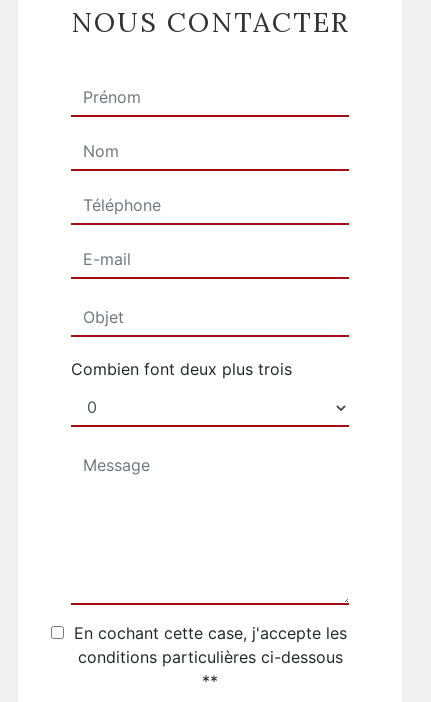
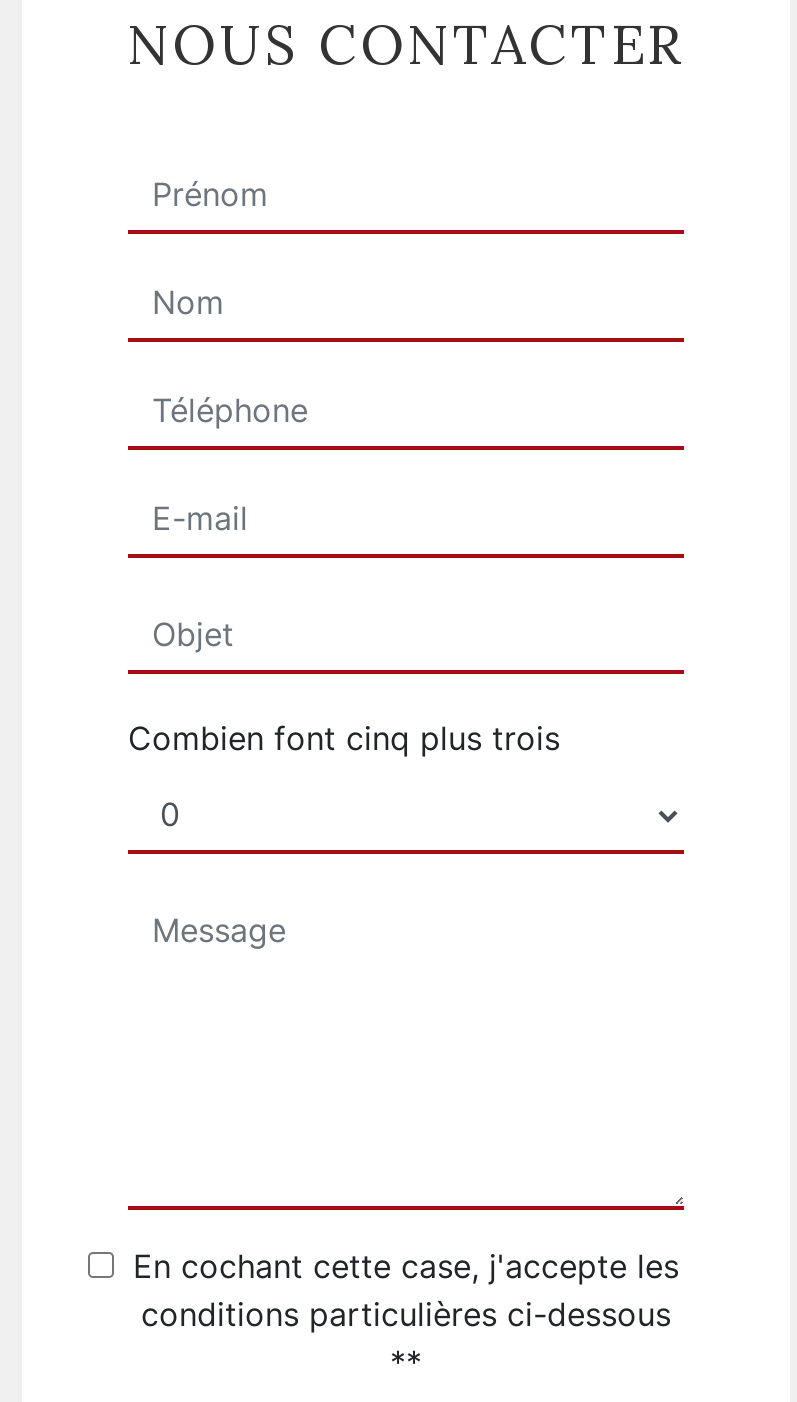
[71,359,292,379] Combien font deux plus trois -> [128,718,560,758] Combien font cinq plus trois

